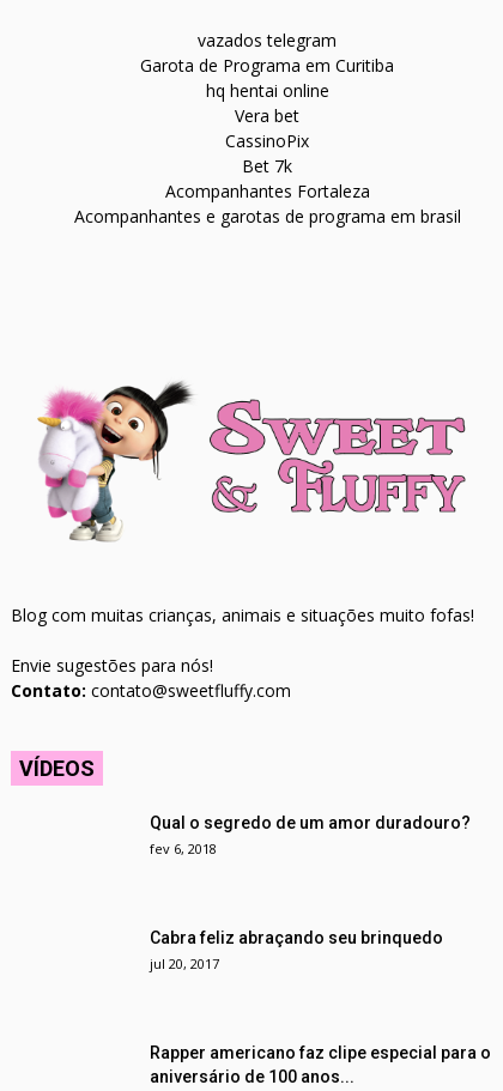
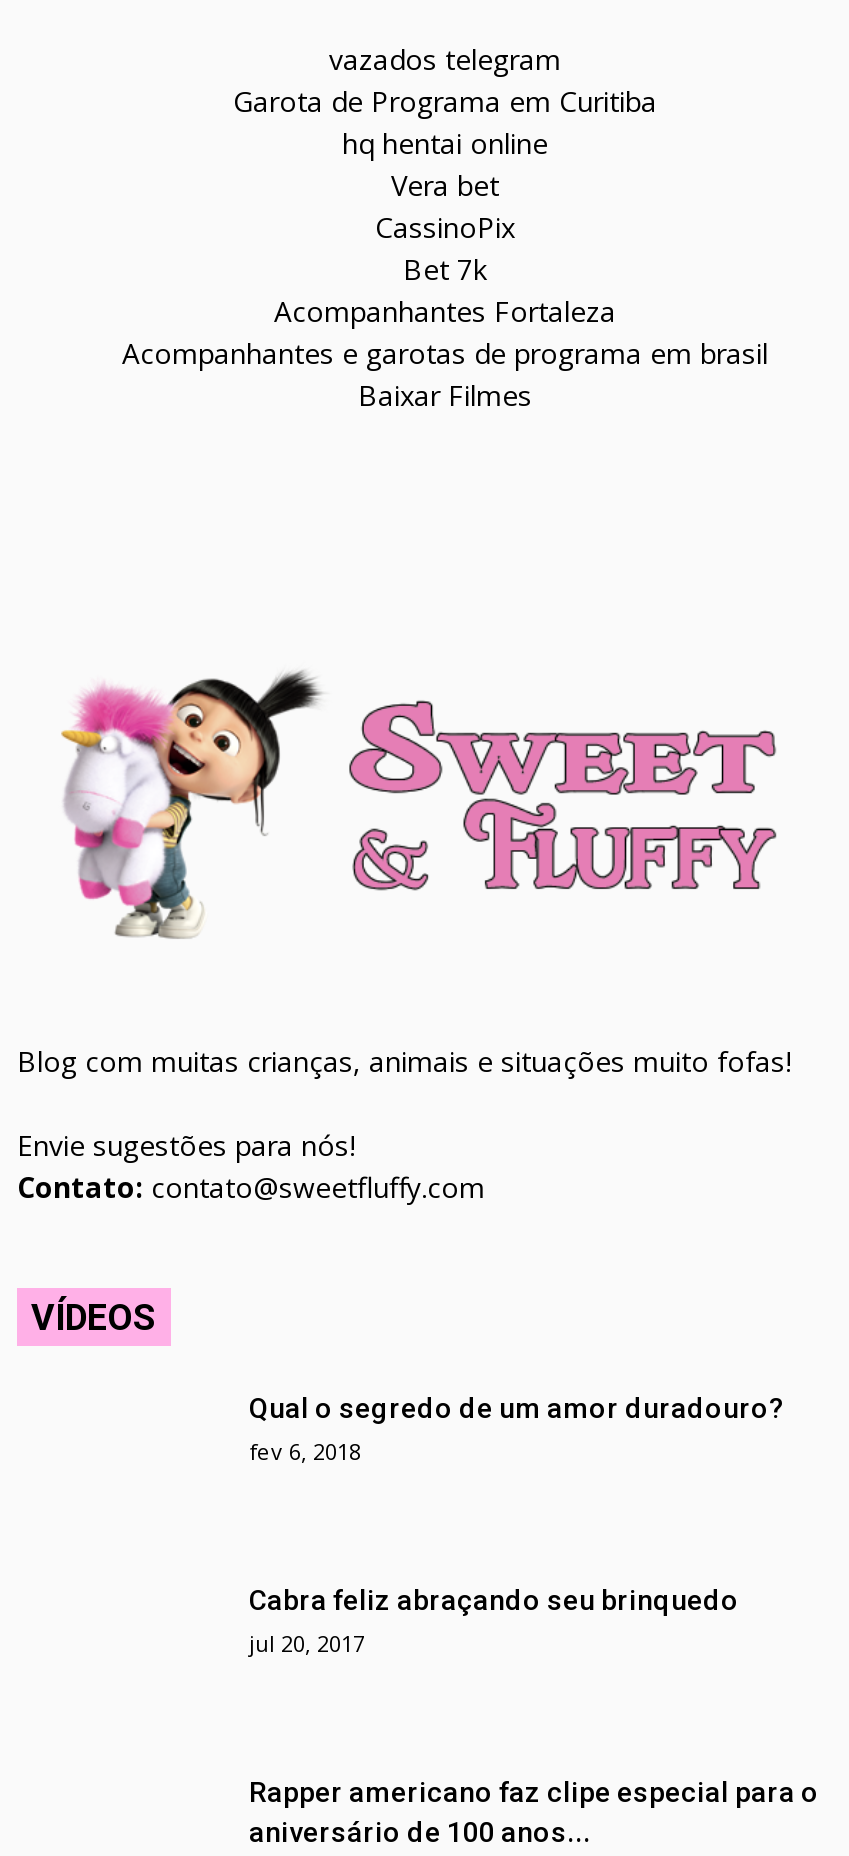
none -> [358,376,532,414] Baixar Filmes

